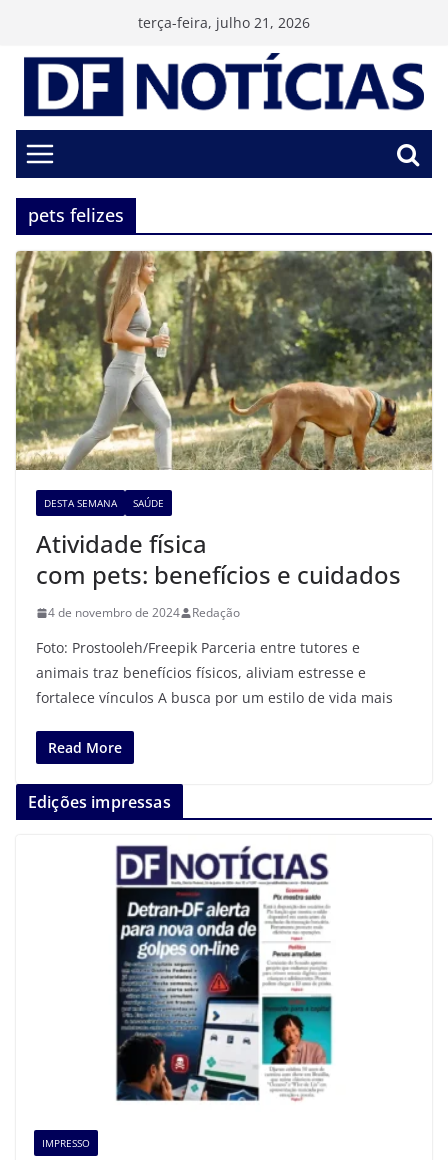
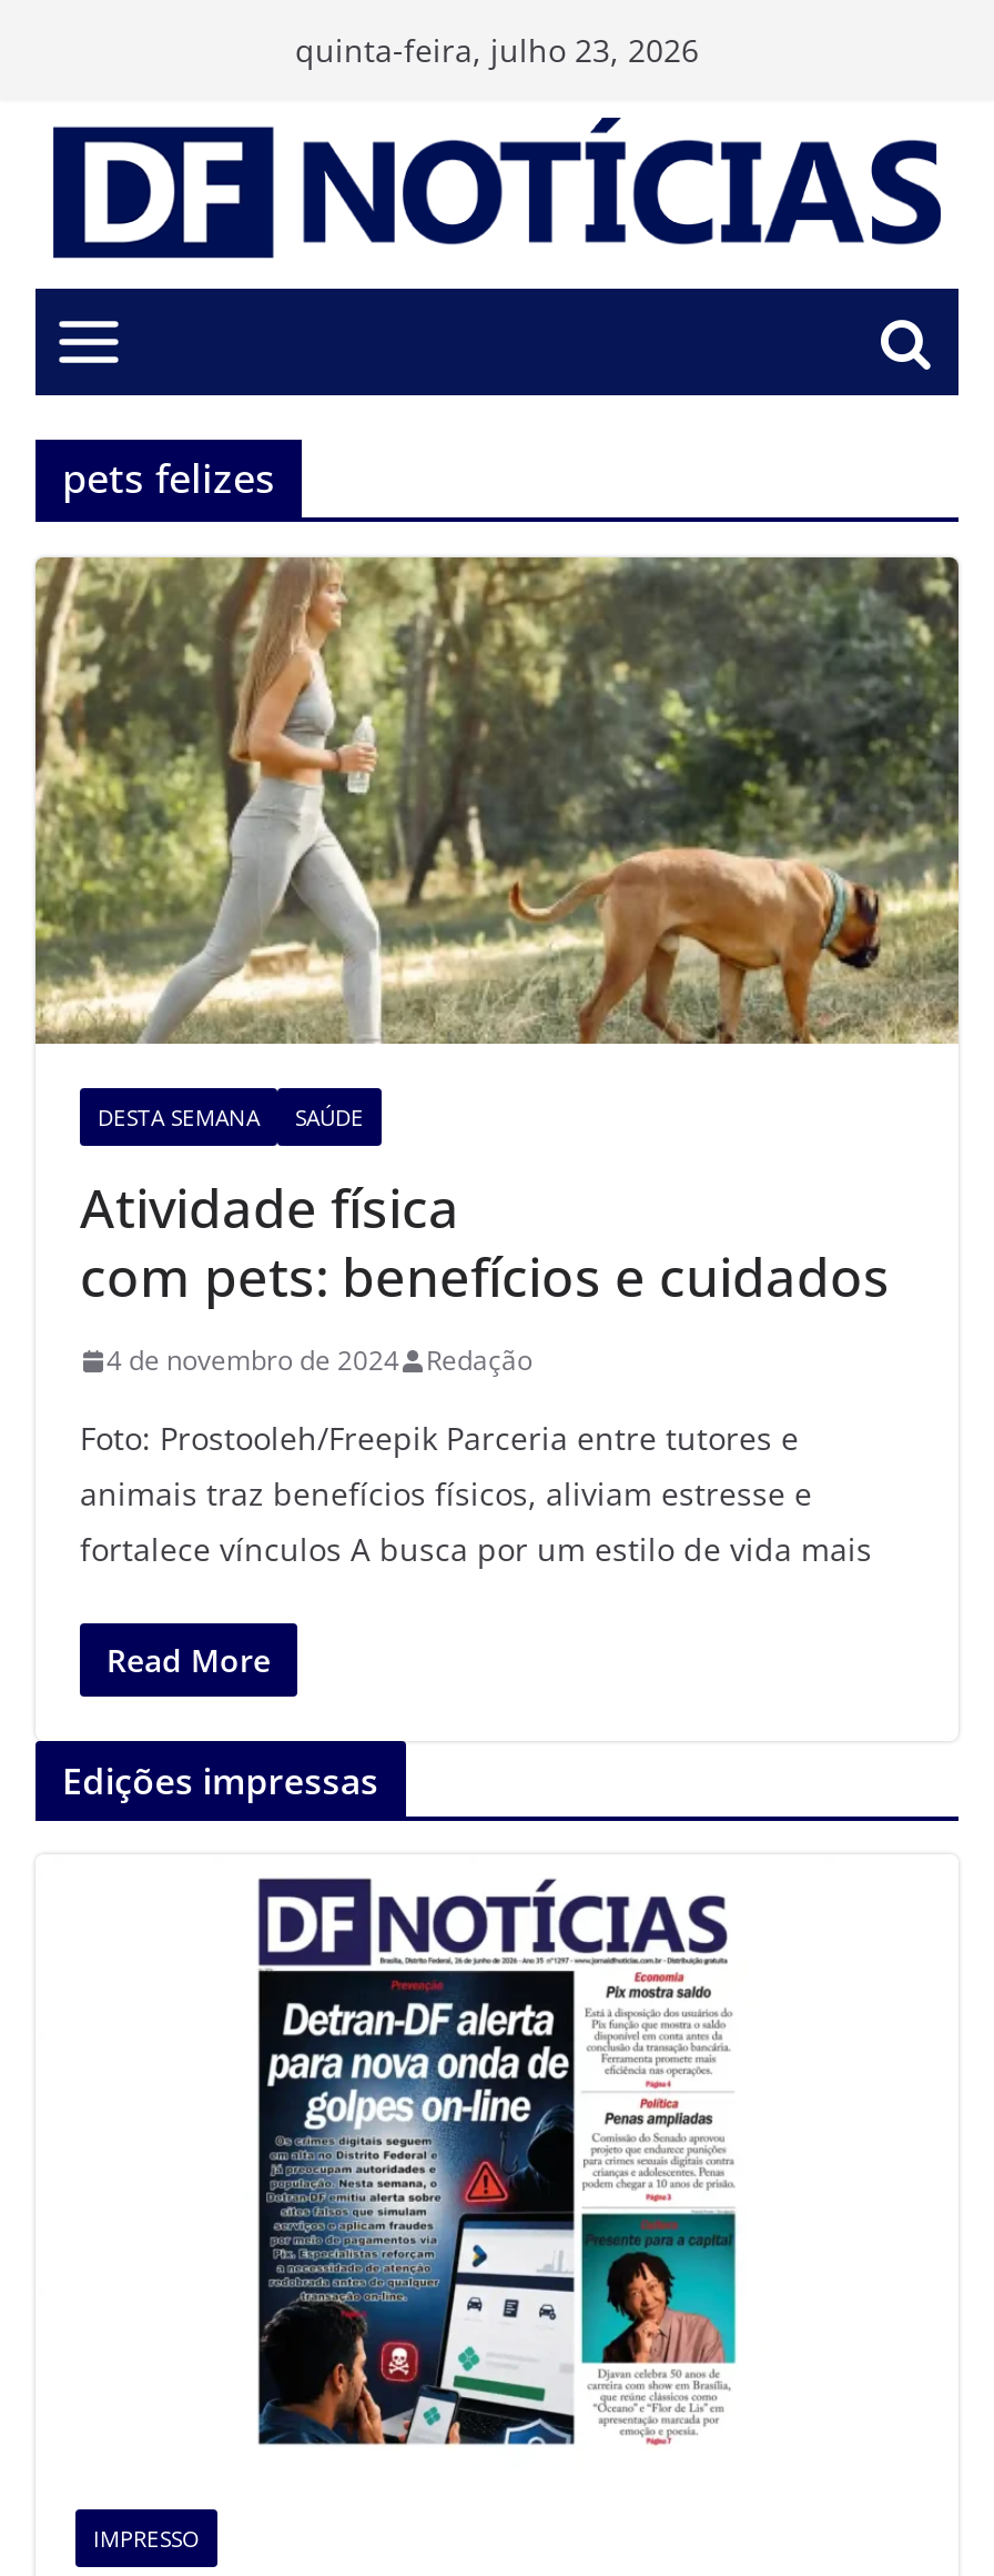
[138,13,310,32] terça-feira, julho 21, 2026 -> [295,29,699,71] quinta-feira, julho 23, 2026

